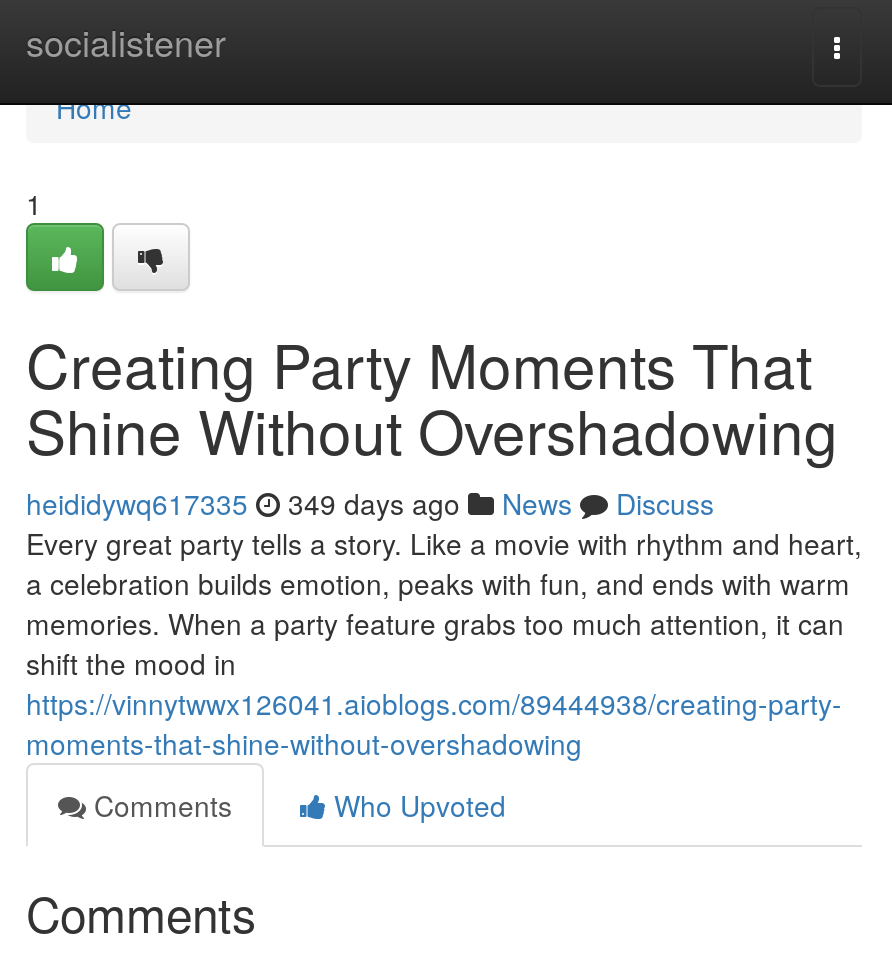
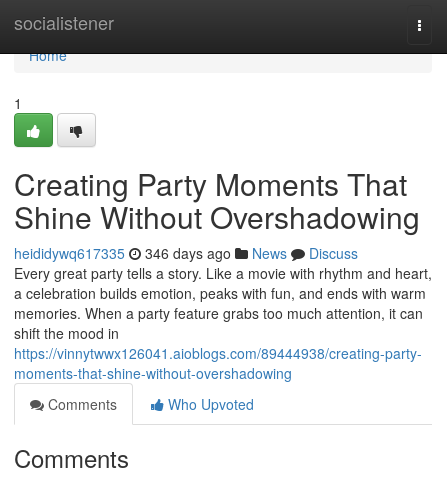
[26,483,714,523] heididywq617335 349 days ago News Discuss -> [14,243,358,263] heididywq617335 346 days ago News Discuss

